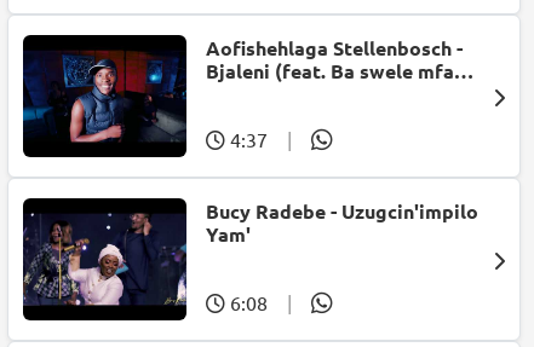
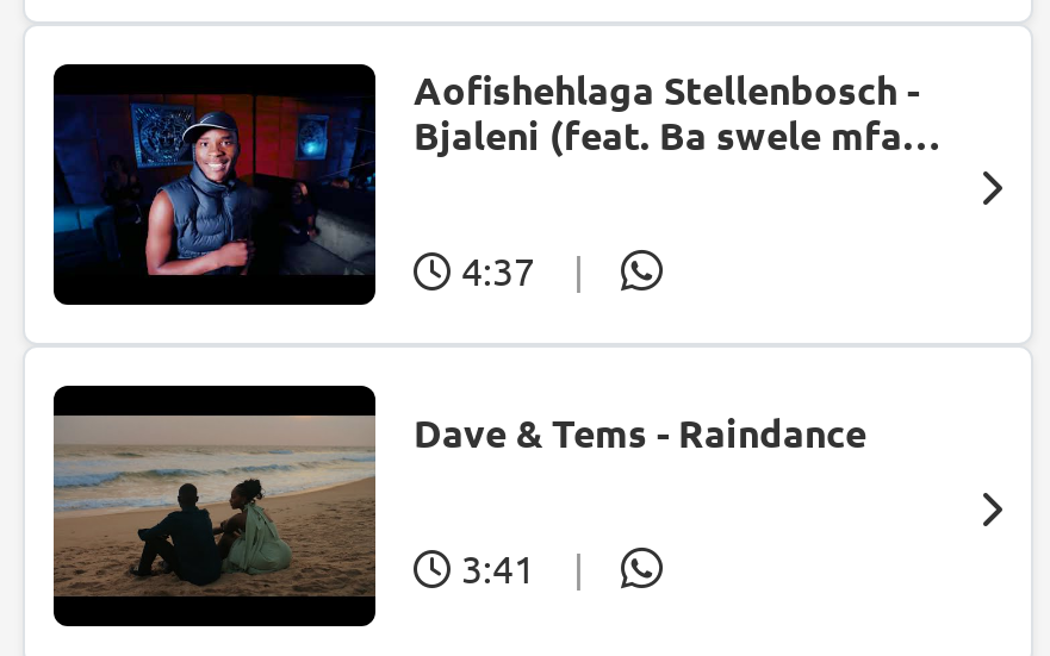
[23,198,478,332] [image] | Bucy Radebe - Uzugcin'impilo | Yam' -> [51,408,866,629] [image] | Dave & Tems - Raindance
[230,290,268,314] 6:08 -> [461,544,535,591] 3:41

